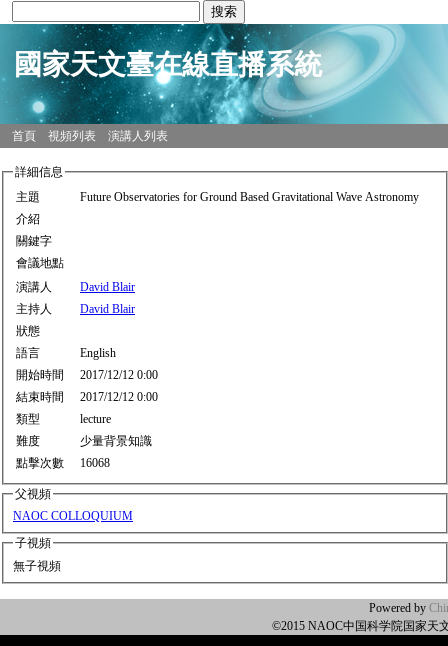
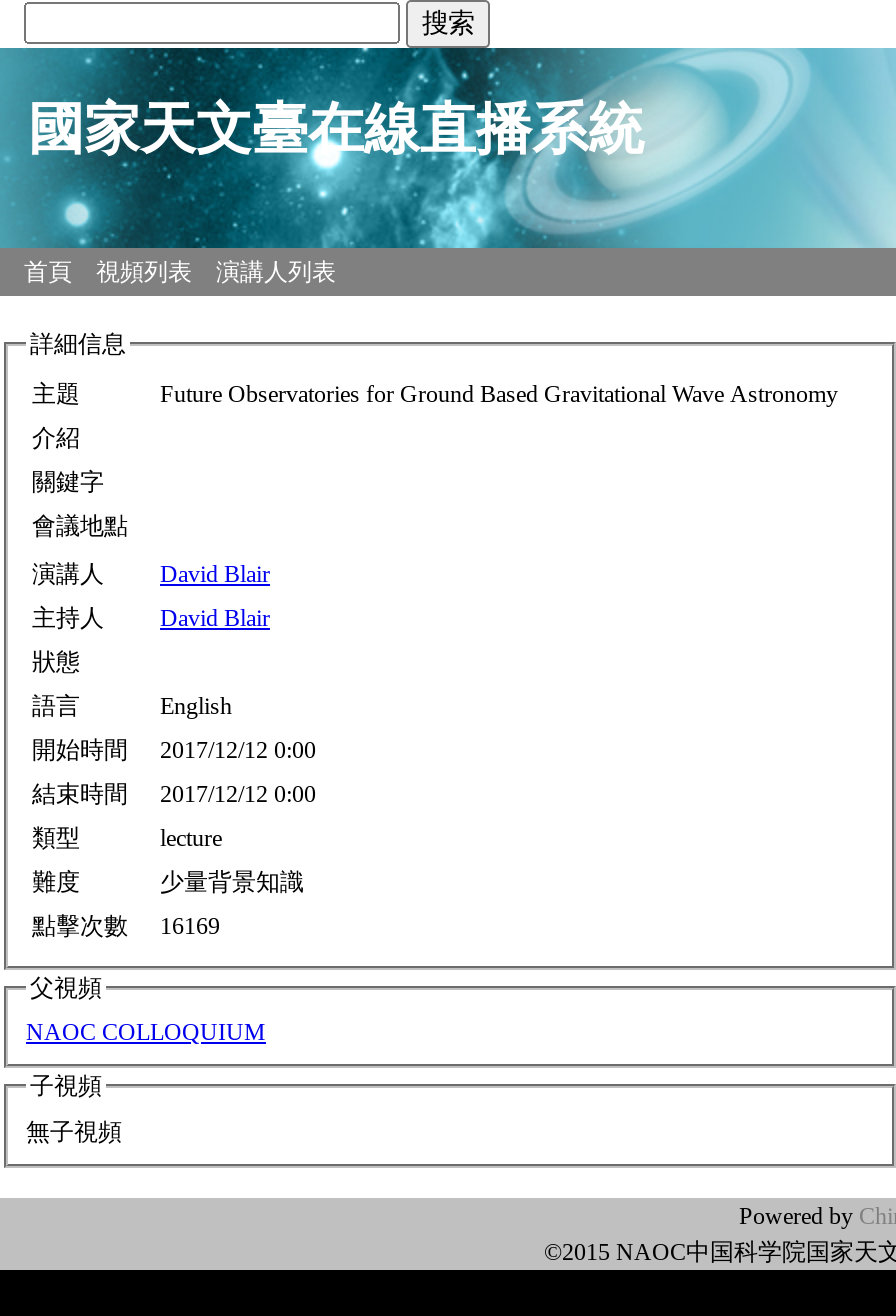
[16,456,110,470] 點擊次數 16068 -> [32,912,220,940] 點擊次數 16169

